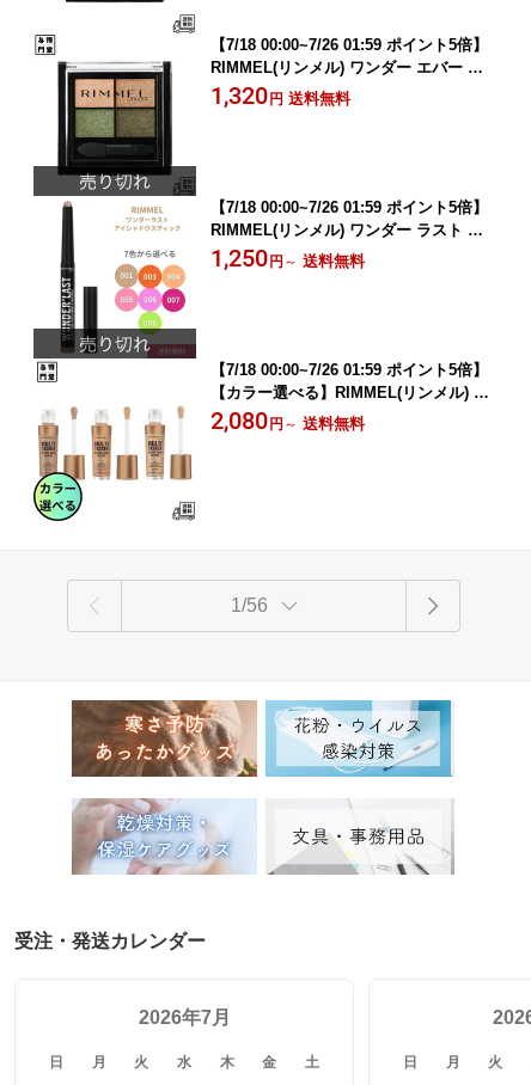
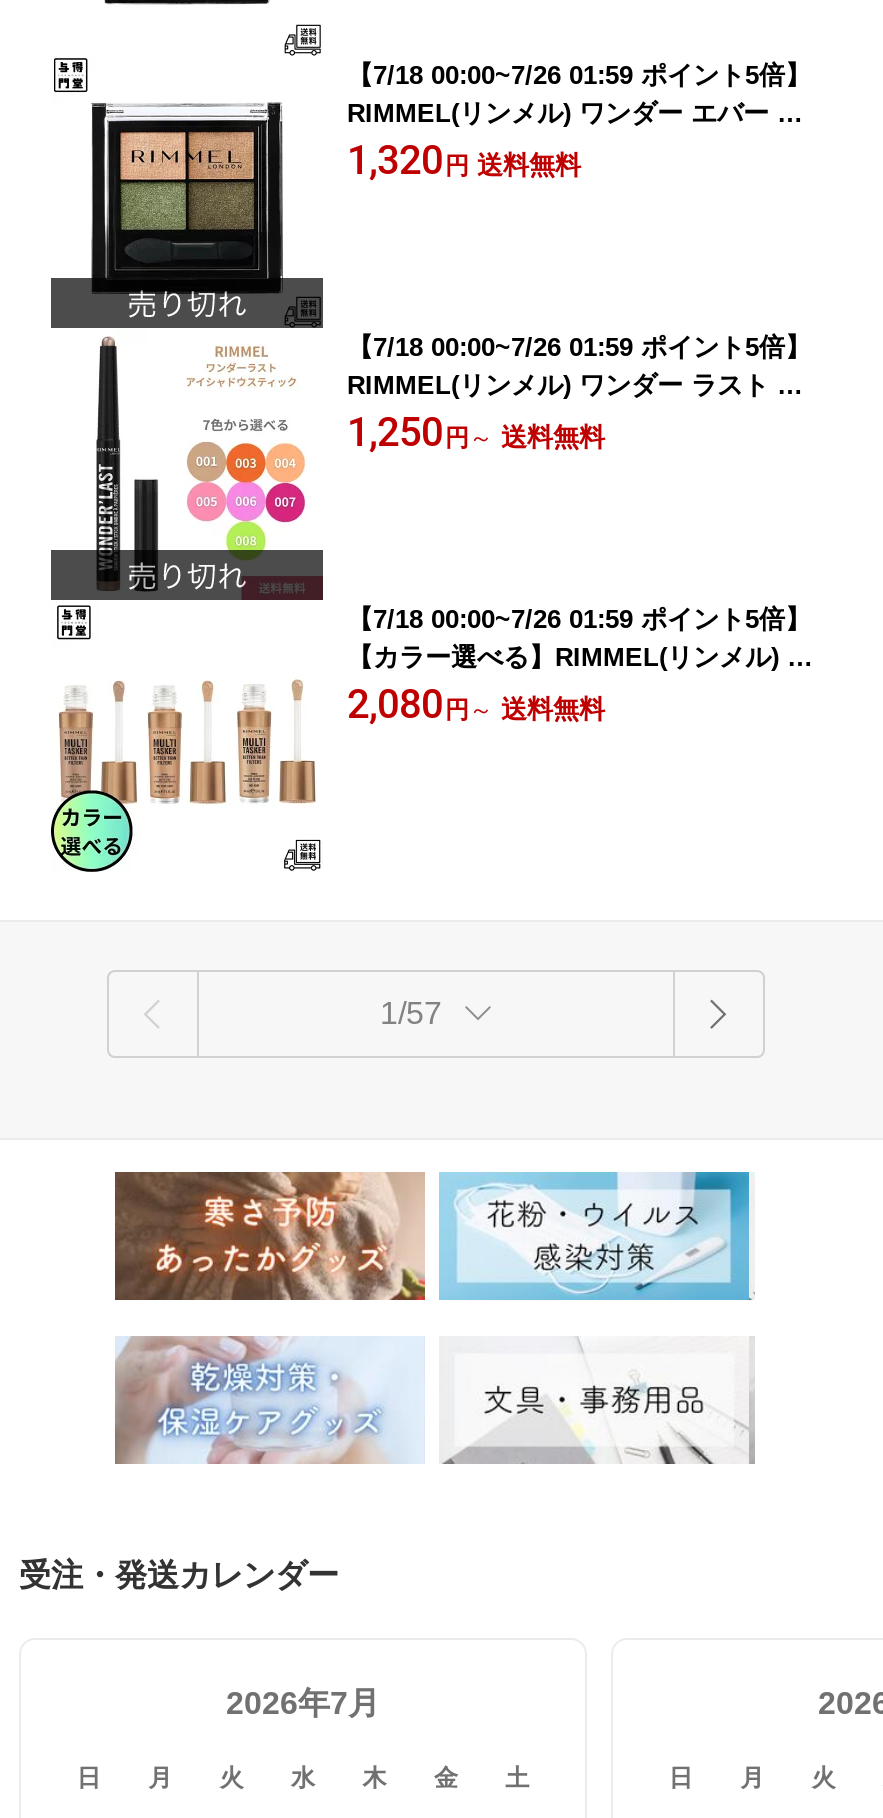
[230,595,267,615] 1/56 -> [380,996,442,1030] 1/57

